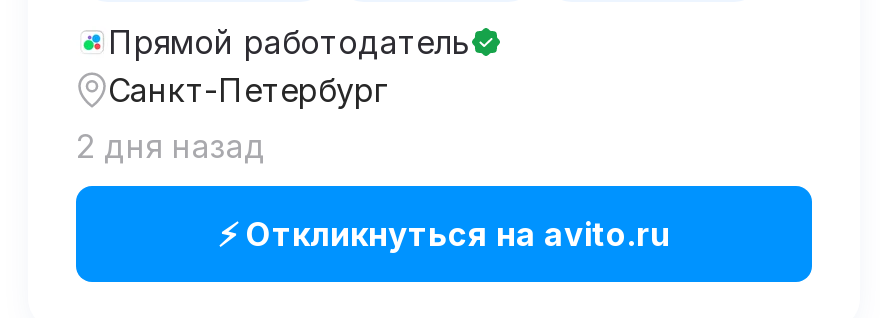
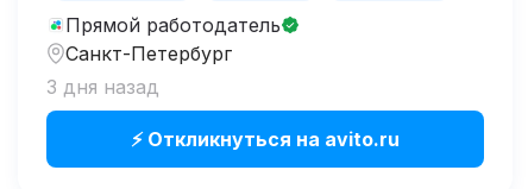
[76,126,266,166] 2 дня назад -> [46,75,159,99] 3 дня назад

